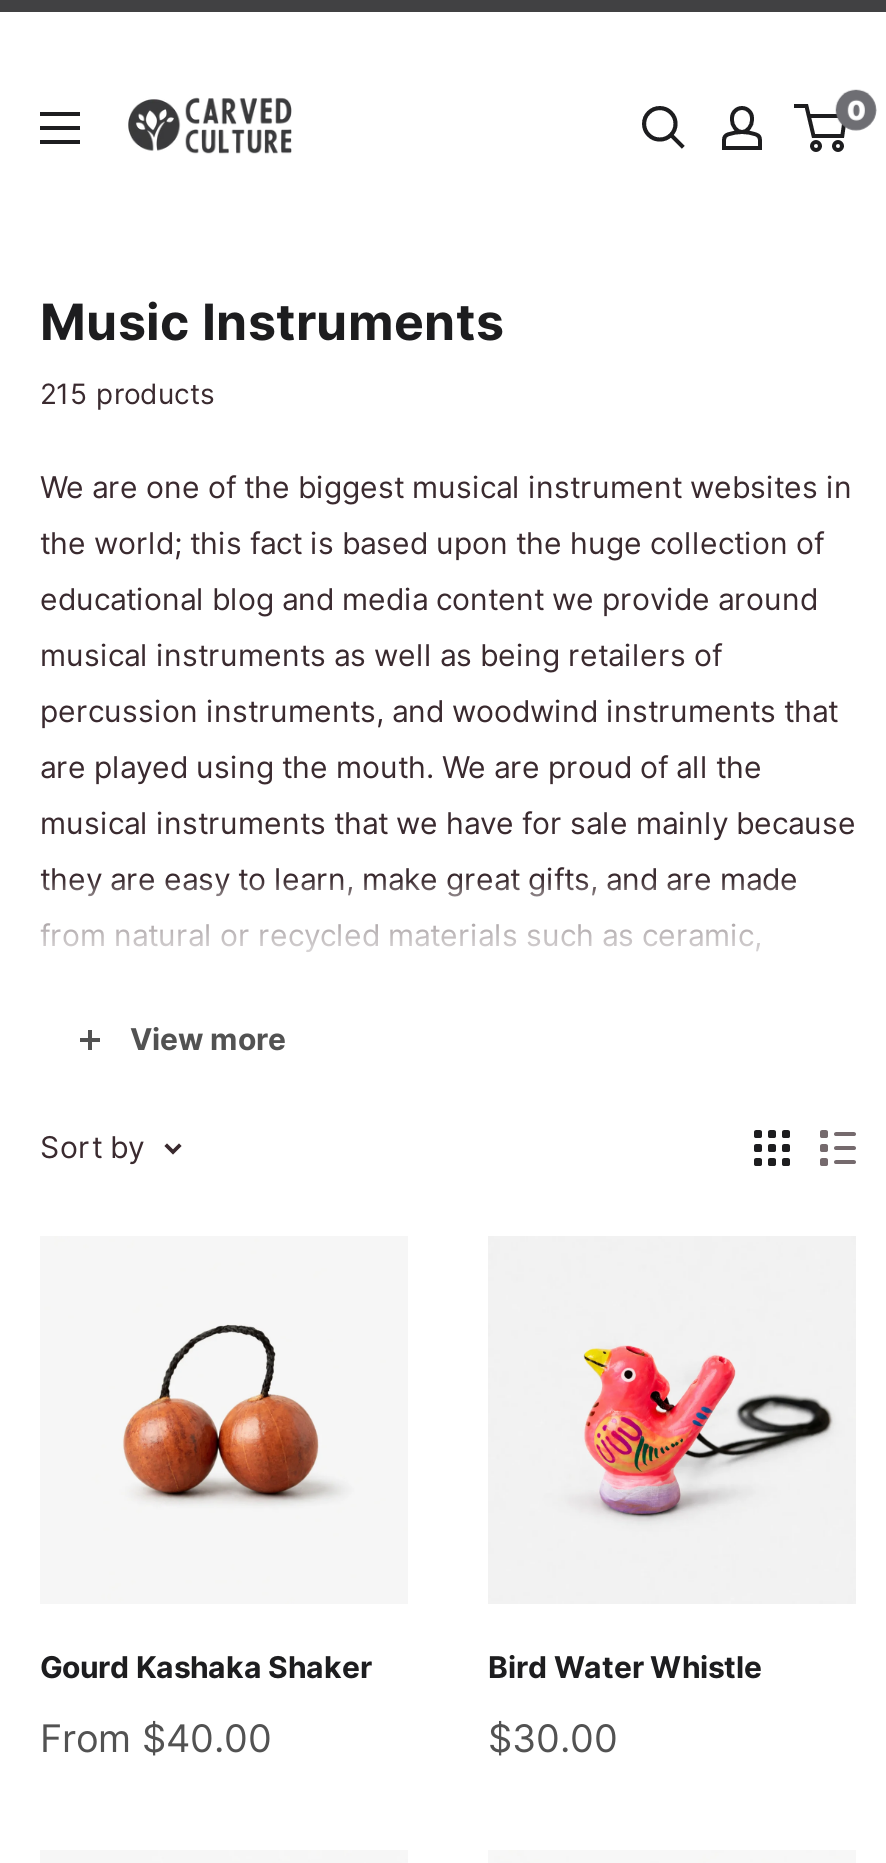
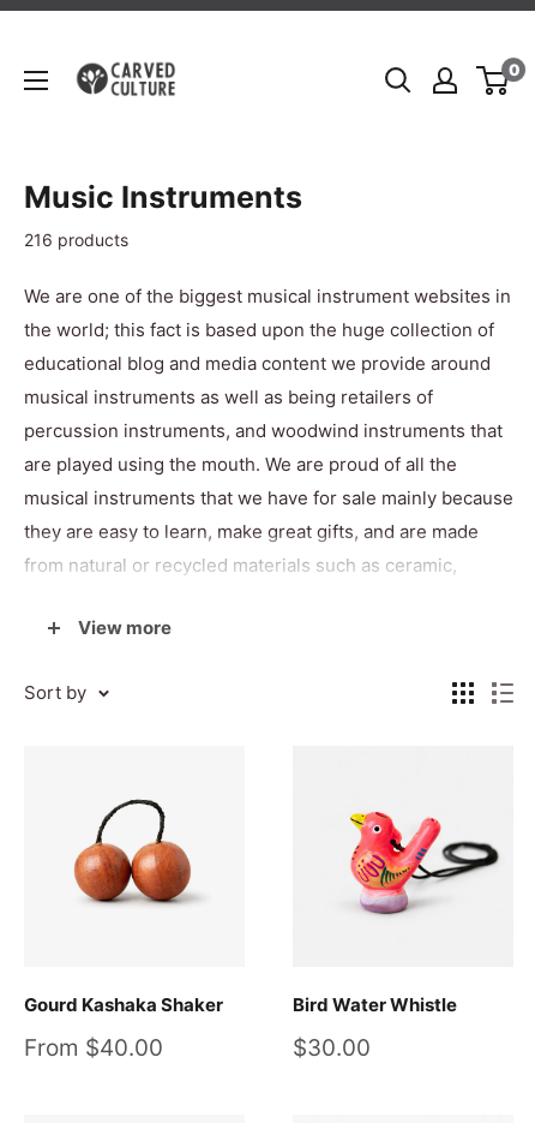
[40,376,214,410] 215 products -> [24,229,128,250] 216 products

